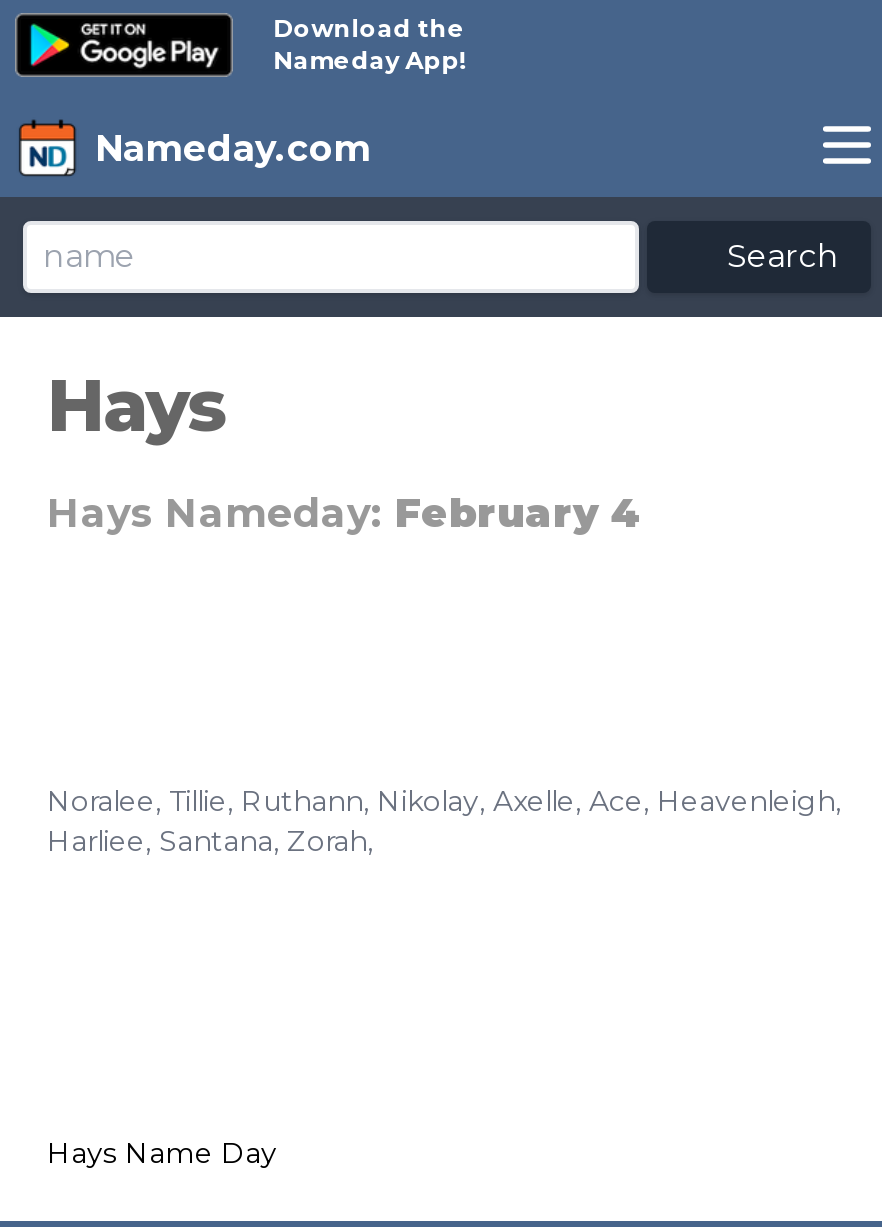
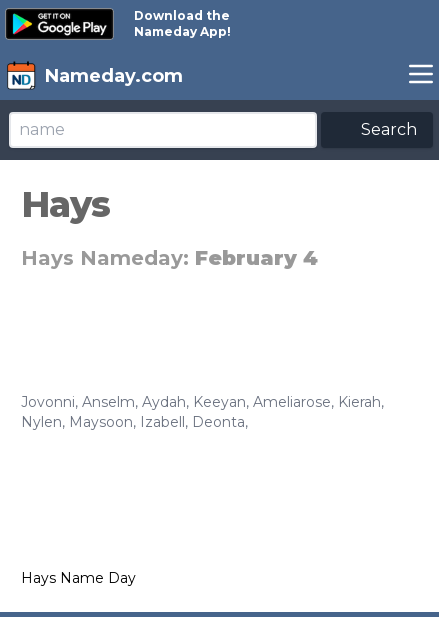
[47,783,841,859] Noralee, Tillie, Ruthann, Nikolay, Axelle, Ace, Heavenleigh, | Harliee, Santana, Zorah, -> [21,393,384,431] Jovonni, Anselm, Aydah, Keeyan, Ameliarose, Kierah, | Nylen, Maysoon, Izabell, Deonta,

